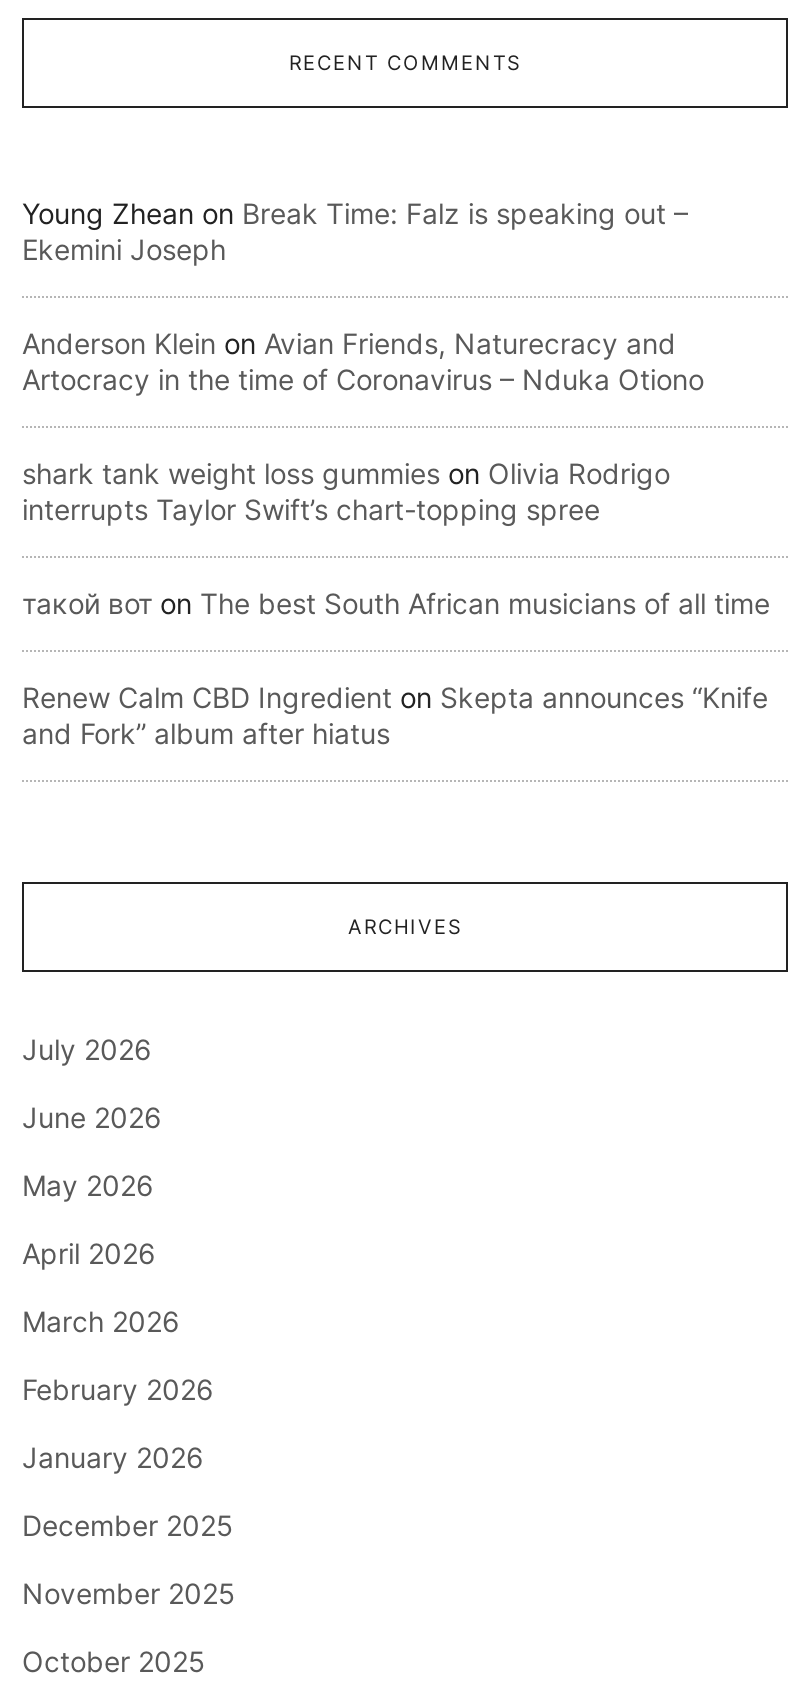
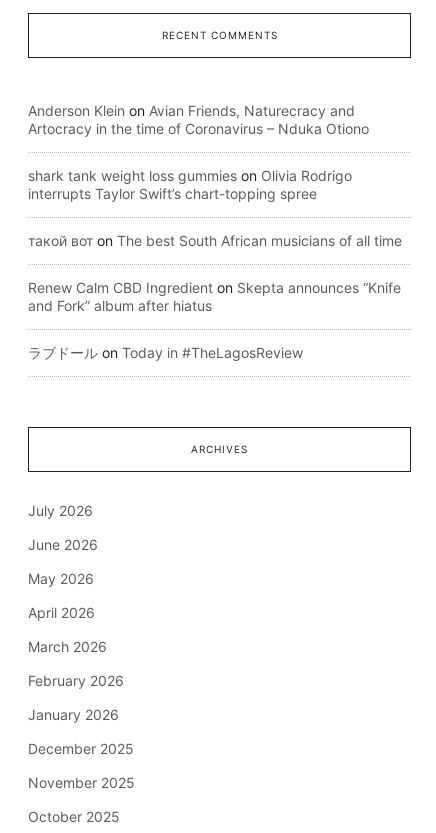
[22,196,688,266] Young Zhean on Break Time: Falz is speaking out – | Ekemini Joseph -> none
moved [22,326,770,750] -> [28,102,402,314]: Anderson Klein on Avian Friends, Naturecracy and | Artocracy in the time of Coronavirus – Nduka Otiono | shark tank weight loss gummies on Olivia Rodrigo | interrupts Taylor Swift’s chart-topping spree | такой вот on The best South African musicians of all time | Renew Calm CBD Ingredient on Skepta announces “Knife | and Fork” album after hiatus
none -> [28,344,303,361] ラブドールon Today in #TheLagosReview

